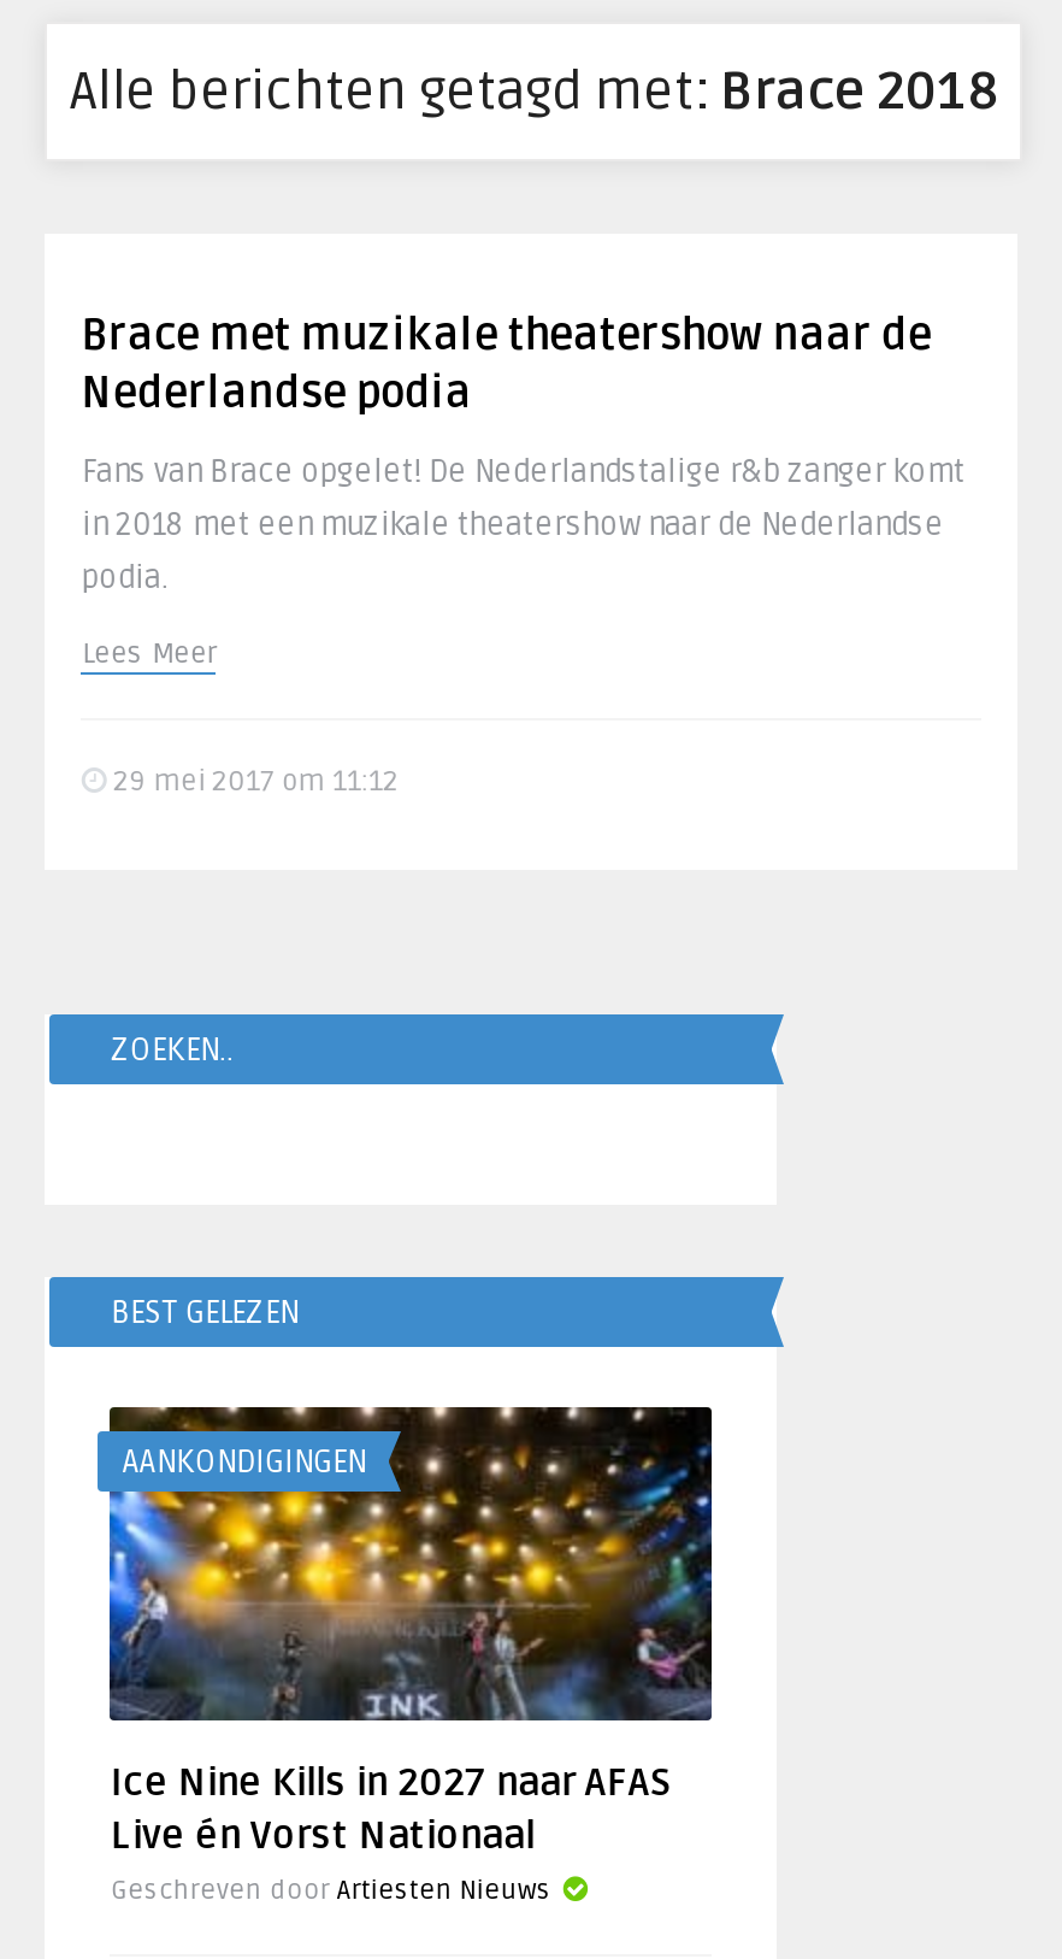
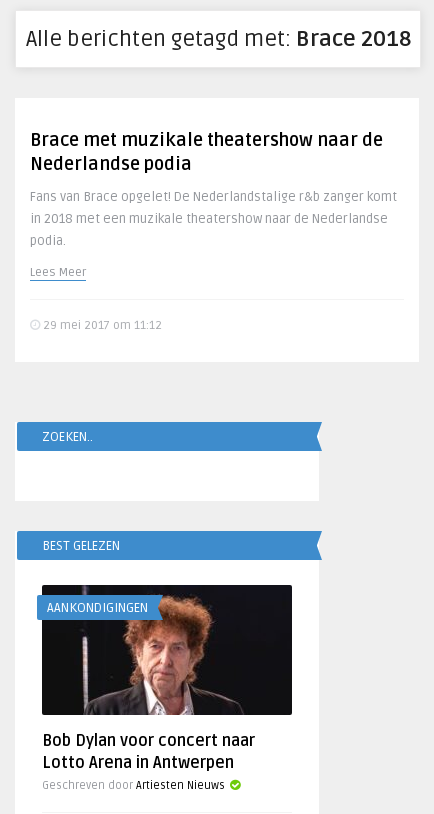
[107,1405,714,1860] [image] | Ice Nine Kills in 2027 naar AFAS | Live én Vorst Nationaal -> [41,584,293,773] [image] | Bob Dylan voor concert naar | Lotto Arena in Antwerpen

